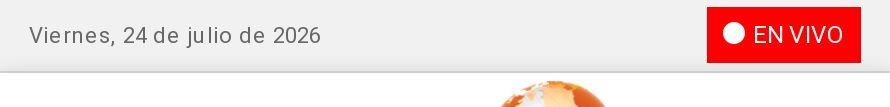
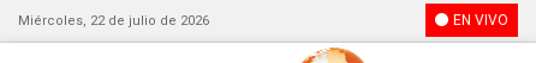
[29,22,321,48] Viernes, 24 de julio de 2026 -> [18,12,209,28] Miércoles, 22 de julio de 2026

